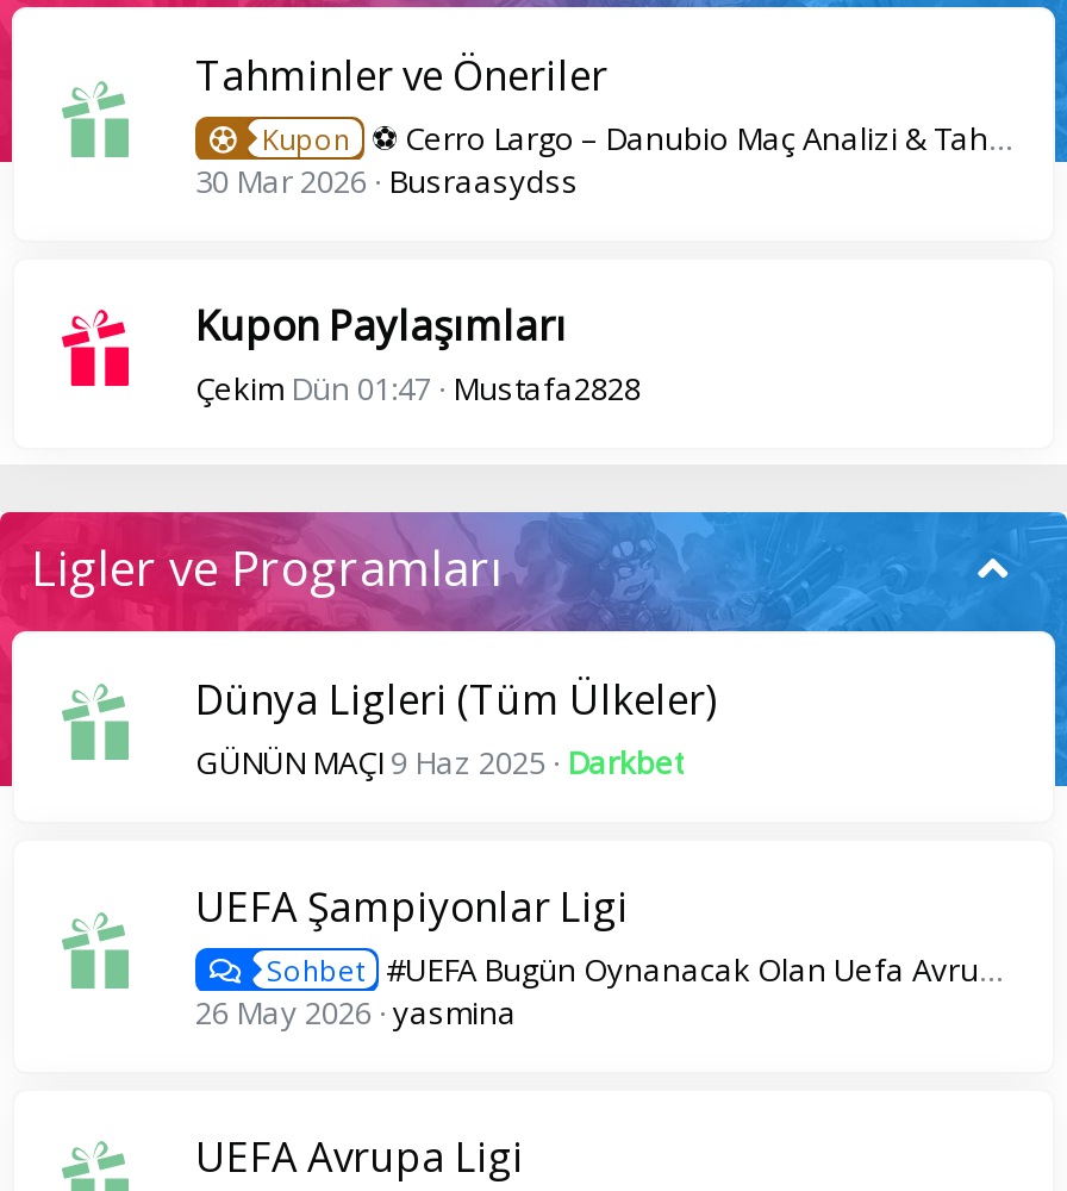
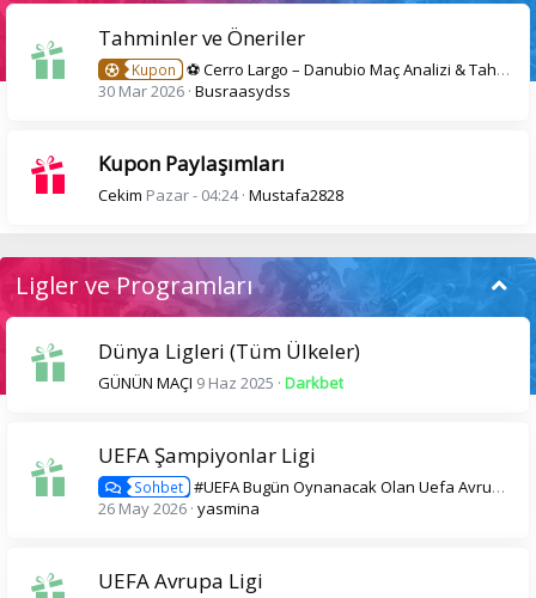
[195,366,641,409] Çekim Dün 01:47 Mustafa2828 -> [98,184,343,205] Cekim Pazar - 04:24 Mustafa2828

